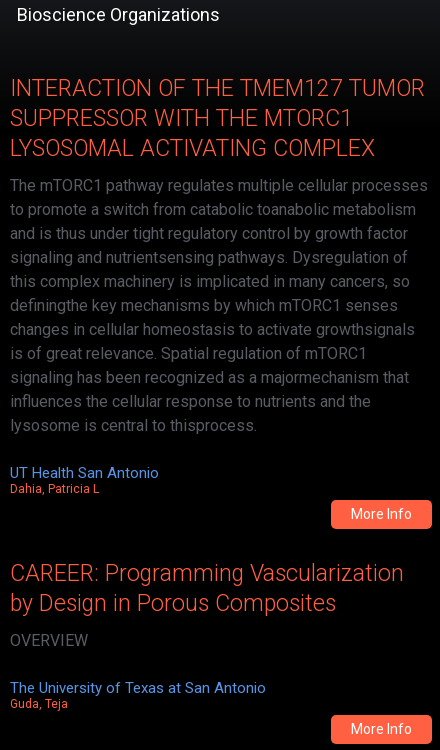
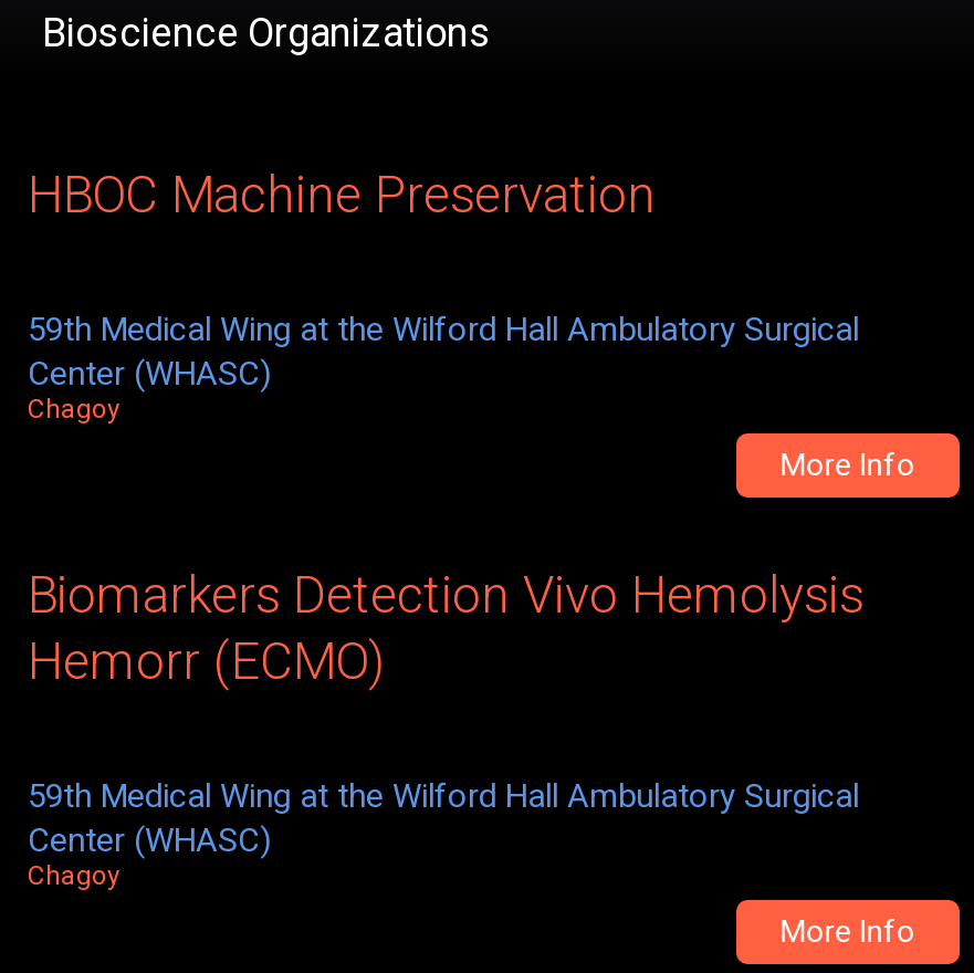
[10,75,428,496] INTERACTION OF THE TMEM127 TUMOR | SUPPRESSOR WITH THE MTORC1 | LYSOSOMAL ACTIVATING COMPLEX | The mTORC1 pathway regulates multiple cellular processes | to promote a switch from catabolic toanabolic metabolism | and is thus under tight regulatory control by growth factor | signaling and nutrientsensing pathways. Dysregulation of | this complex machinery is implicated in many cancers, so | definingthe key mechanisms by which mTORC1 senses | changes in cellular homeostasis to activate growthsignals | is of great relevance. Spatial regulation of mTORC1 | signaling has been recognized as a majormechanism that | influences the cellular response to nutrients and the | lysosome is central to thisprocess. | UT Health San Antonio | Dahia, Patricia L -> [27,167,859,426] HBOC Machine Preservation | 59th Medical Wing at the Wilford Hall Ambulatory Surgical | Center (WHASC) | Chagoy
[10,560,404,711] CAREER: Programming Vascularization | by Design in Porous Composites | OVERVIEW | The University of Texas at San Antonio | Guda, Teja -> [27,567,863,892] Biomarkers Detection Vivo Hemolysis | Hemorr (ECMO) | 59th Medical Wing at the Wilford Hall Ambulatory Surgical | Center (WHASC) | Chagoy

